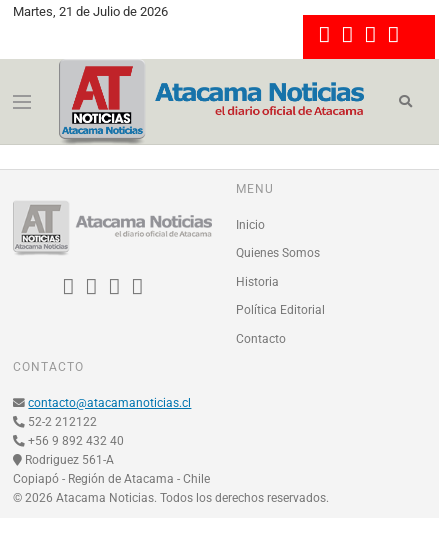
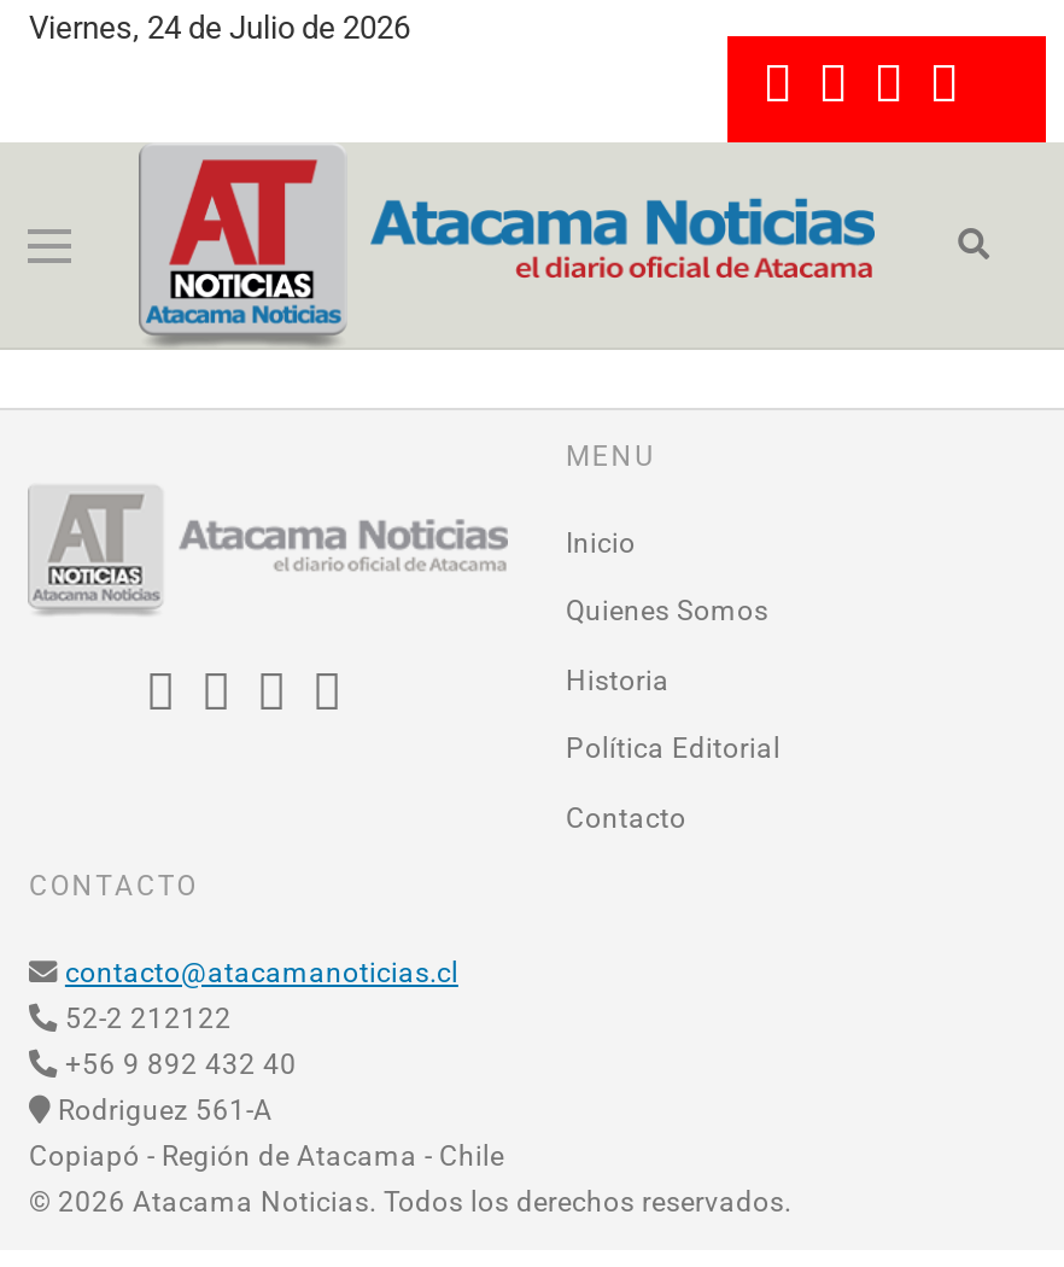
[13,4,168,19] Martes, 21 de Julio de 2026 -> [29,10,410,46] Viernes, 24 de Julio de 2026

